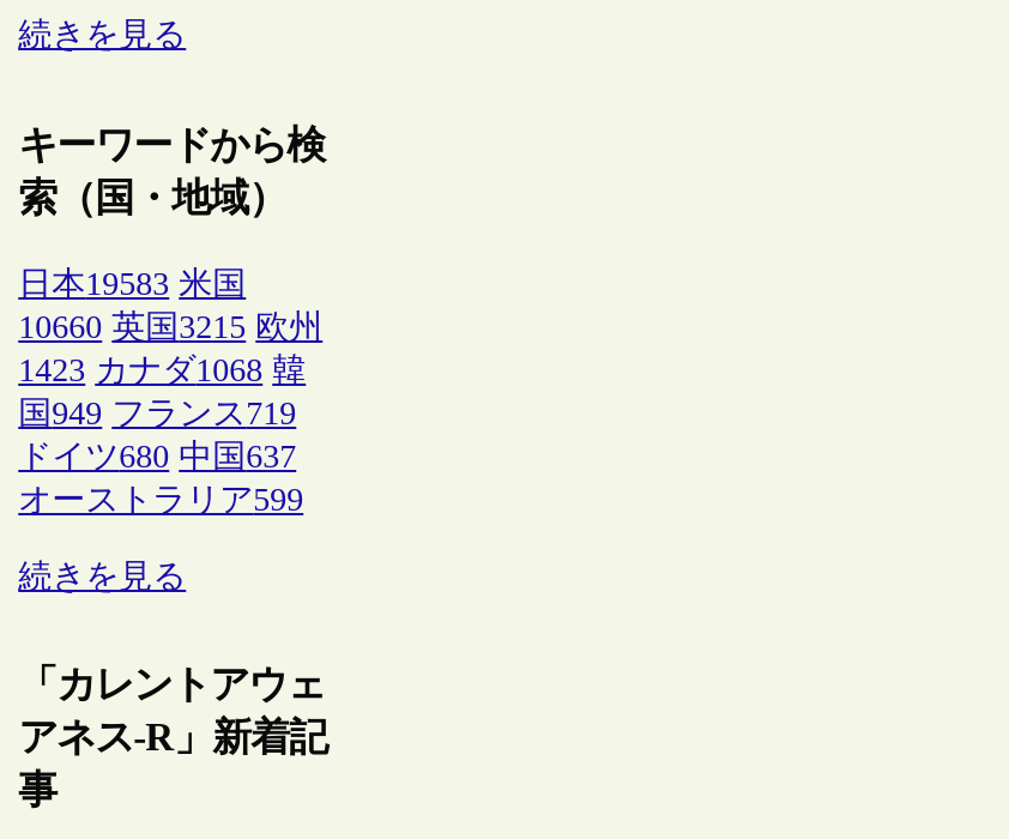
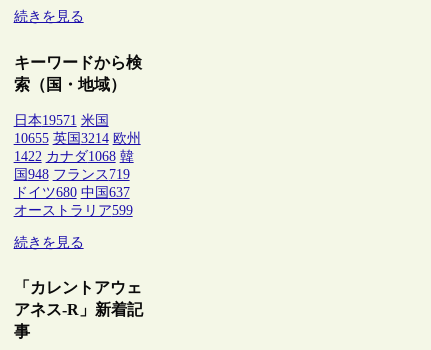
[18,266,246,302] 日本19583 米国 -> [14,113,109,128] 日本19571 米国
[18,309,323,345] 10660 英国3215 欧州 -> [14,131,141,146] 10655 英国3214 欧州
[18,352,306,388] 1423 カナダ1068 韓 -> [14,149,134,164] 1422 カナダ1068 韓
[18,395,296,431] 国949 フランス719 -> [14,167,130,182] 国948 フランス719

